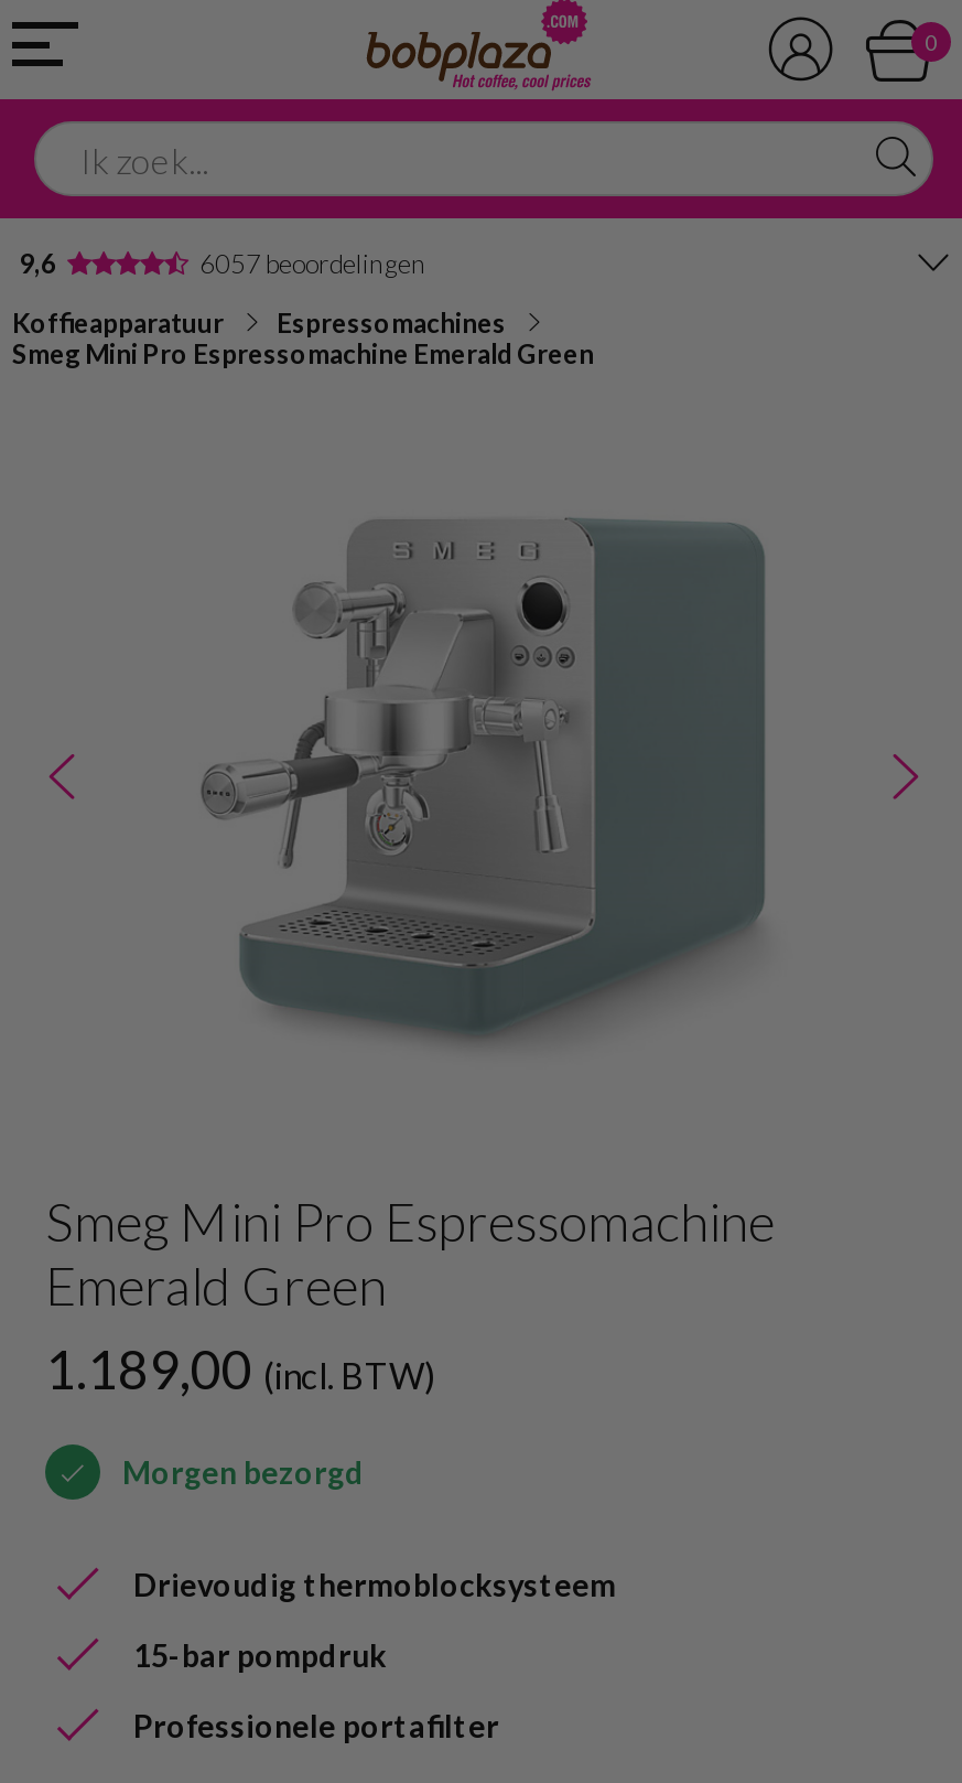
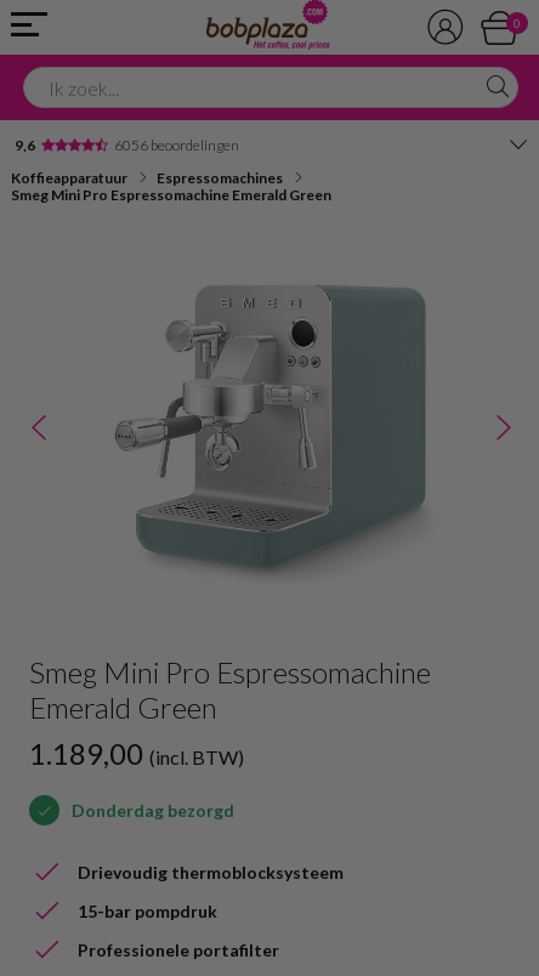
[199,247,426,280] 6057 beoordelingen -> [114,136,239,154] 6056 beoordelingen
[122,1453,365,1490] Morgen bezorgd -> [72,800,234,820] Donderdag bezorgd

